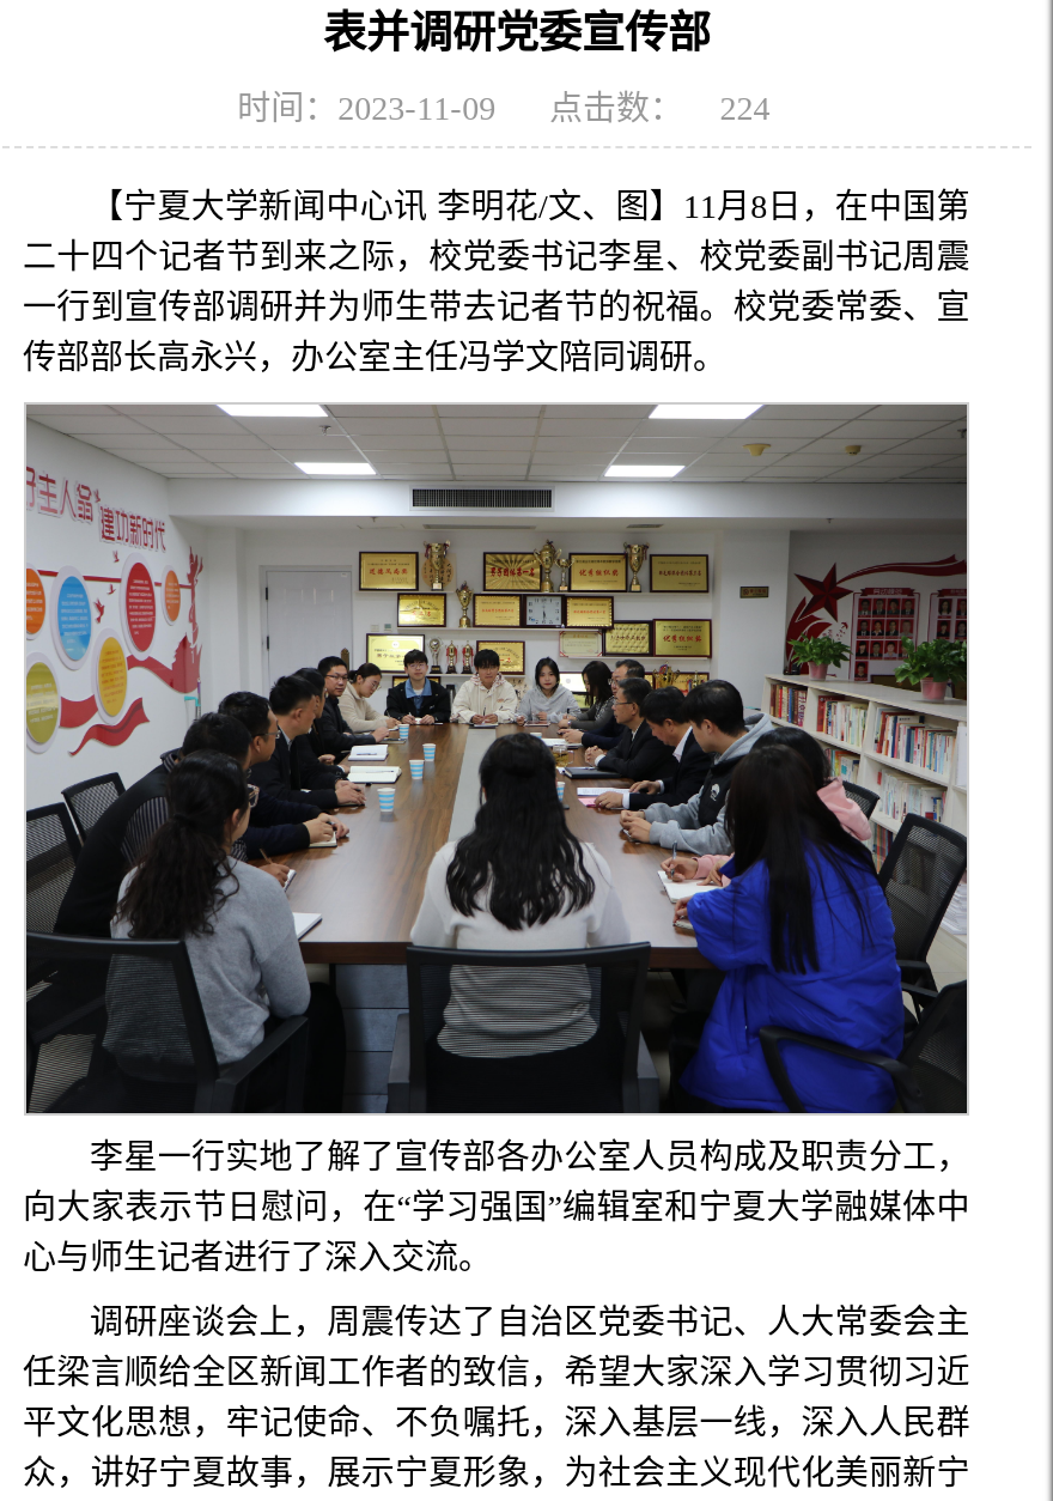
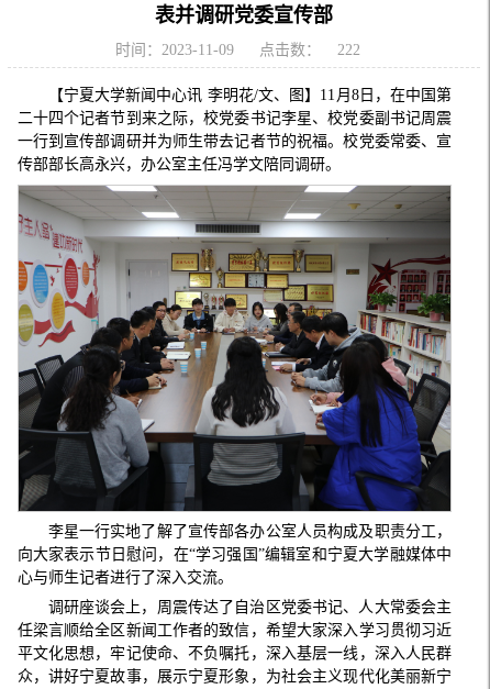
[237,92,770,128] 时间：2023-11-09 点击数： 224 -> [115,42,360,59] 时间：2023-11-09 点击数： 222

